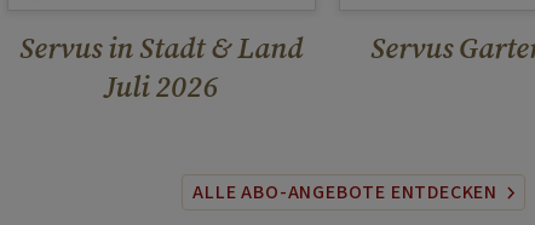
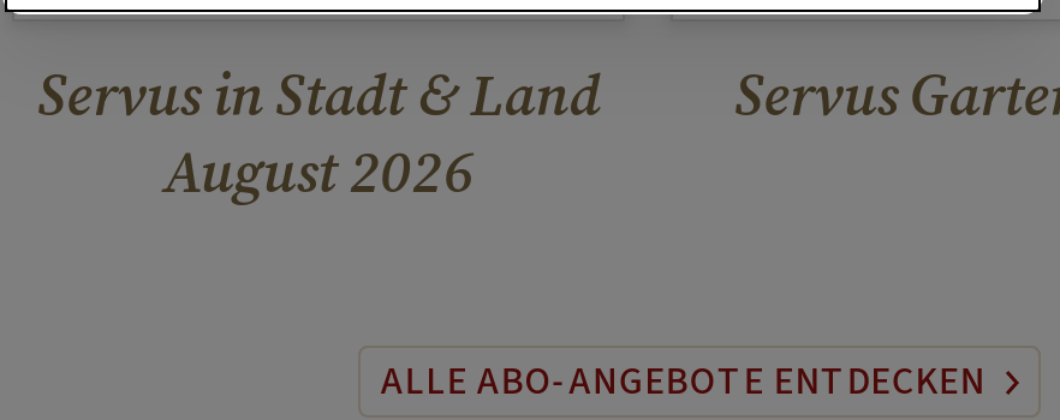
[105,67,218,106] Juli 2026 -> [163,132,473,211] August 2026

